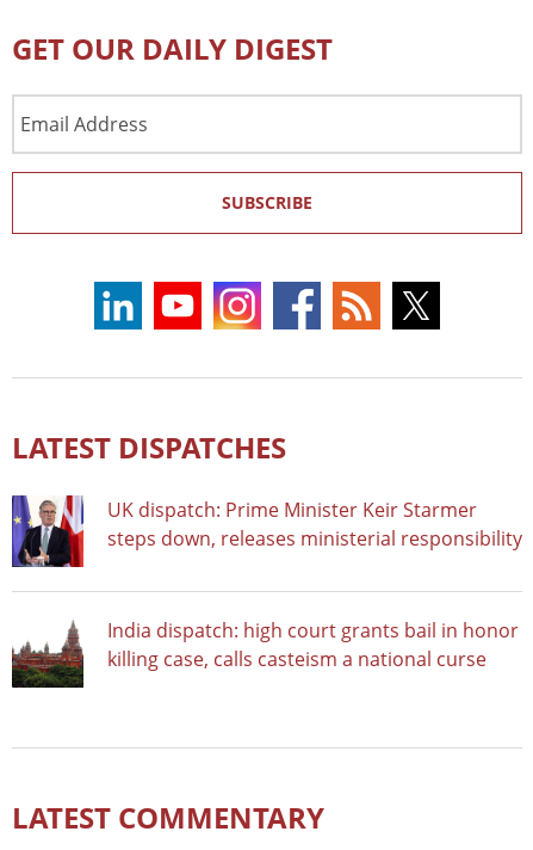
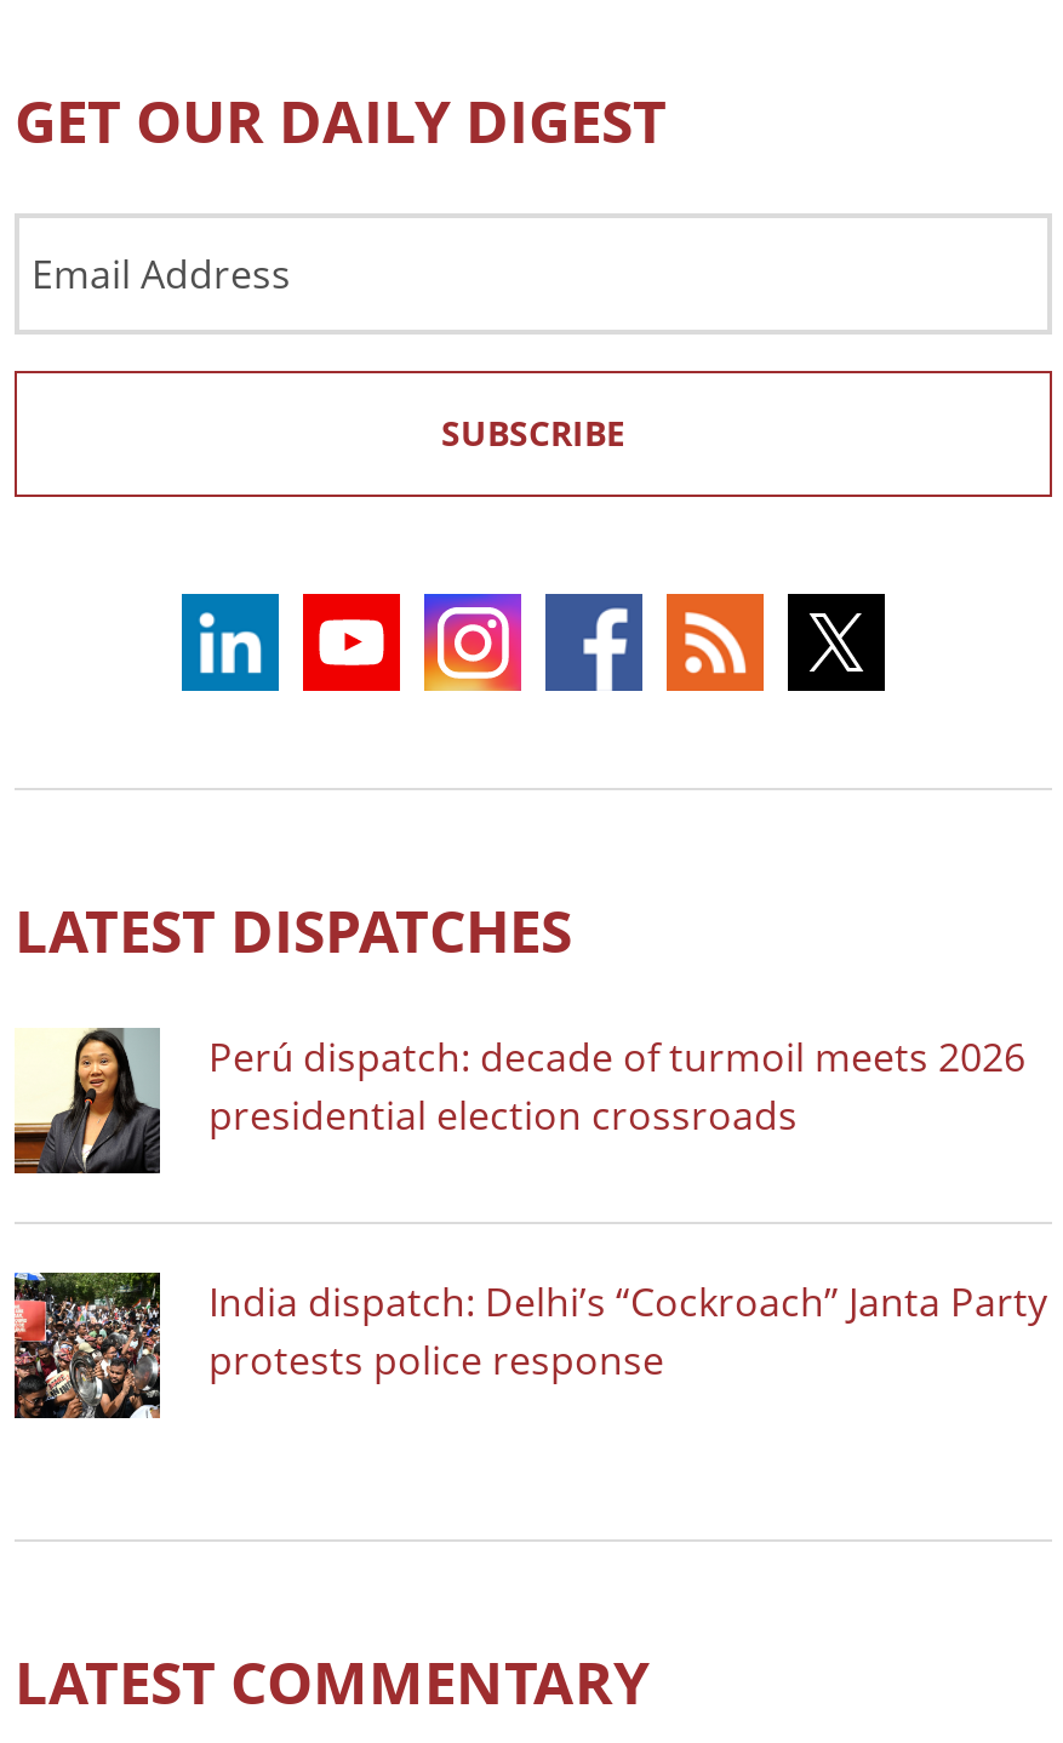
[11,494,522,568] [image] | UK dispatch: Prime Minister Keir Starmer | steps down, releases ministerial responsibility -> [12,1025,1025,1176] [image] | Perú dispatch: decade of turmoil meets 2026 | presidential election crossroads
[12,616,519,689] [image] | India dispatch: high court grants bail in honor | killing case, calls casteism a national curse -> [12,1270,1047,1421] [image] | India dispatch: Delhi’s “Cockroach” Janta Party | protests police response

